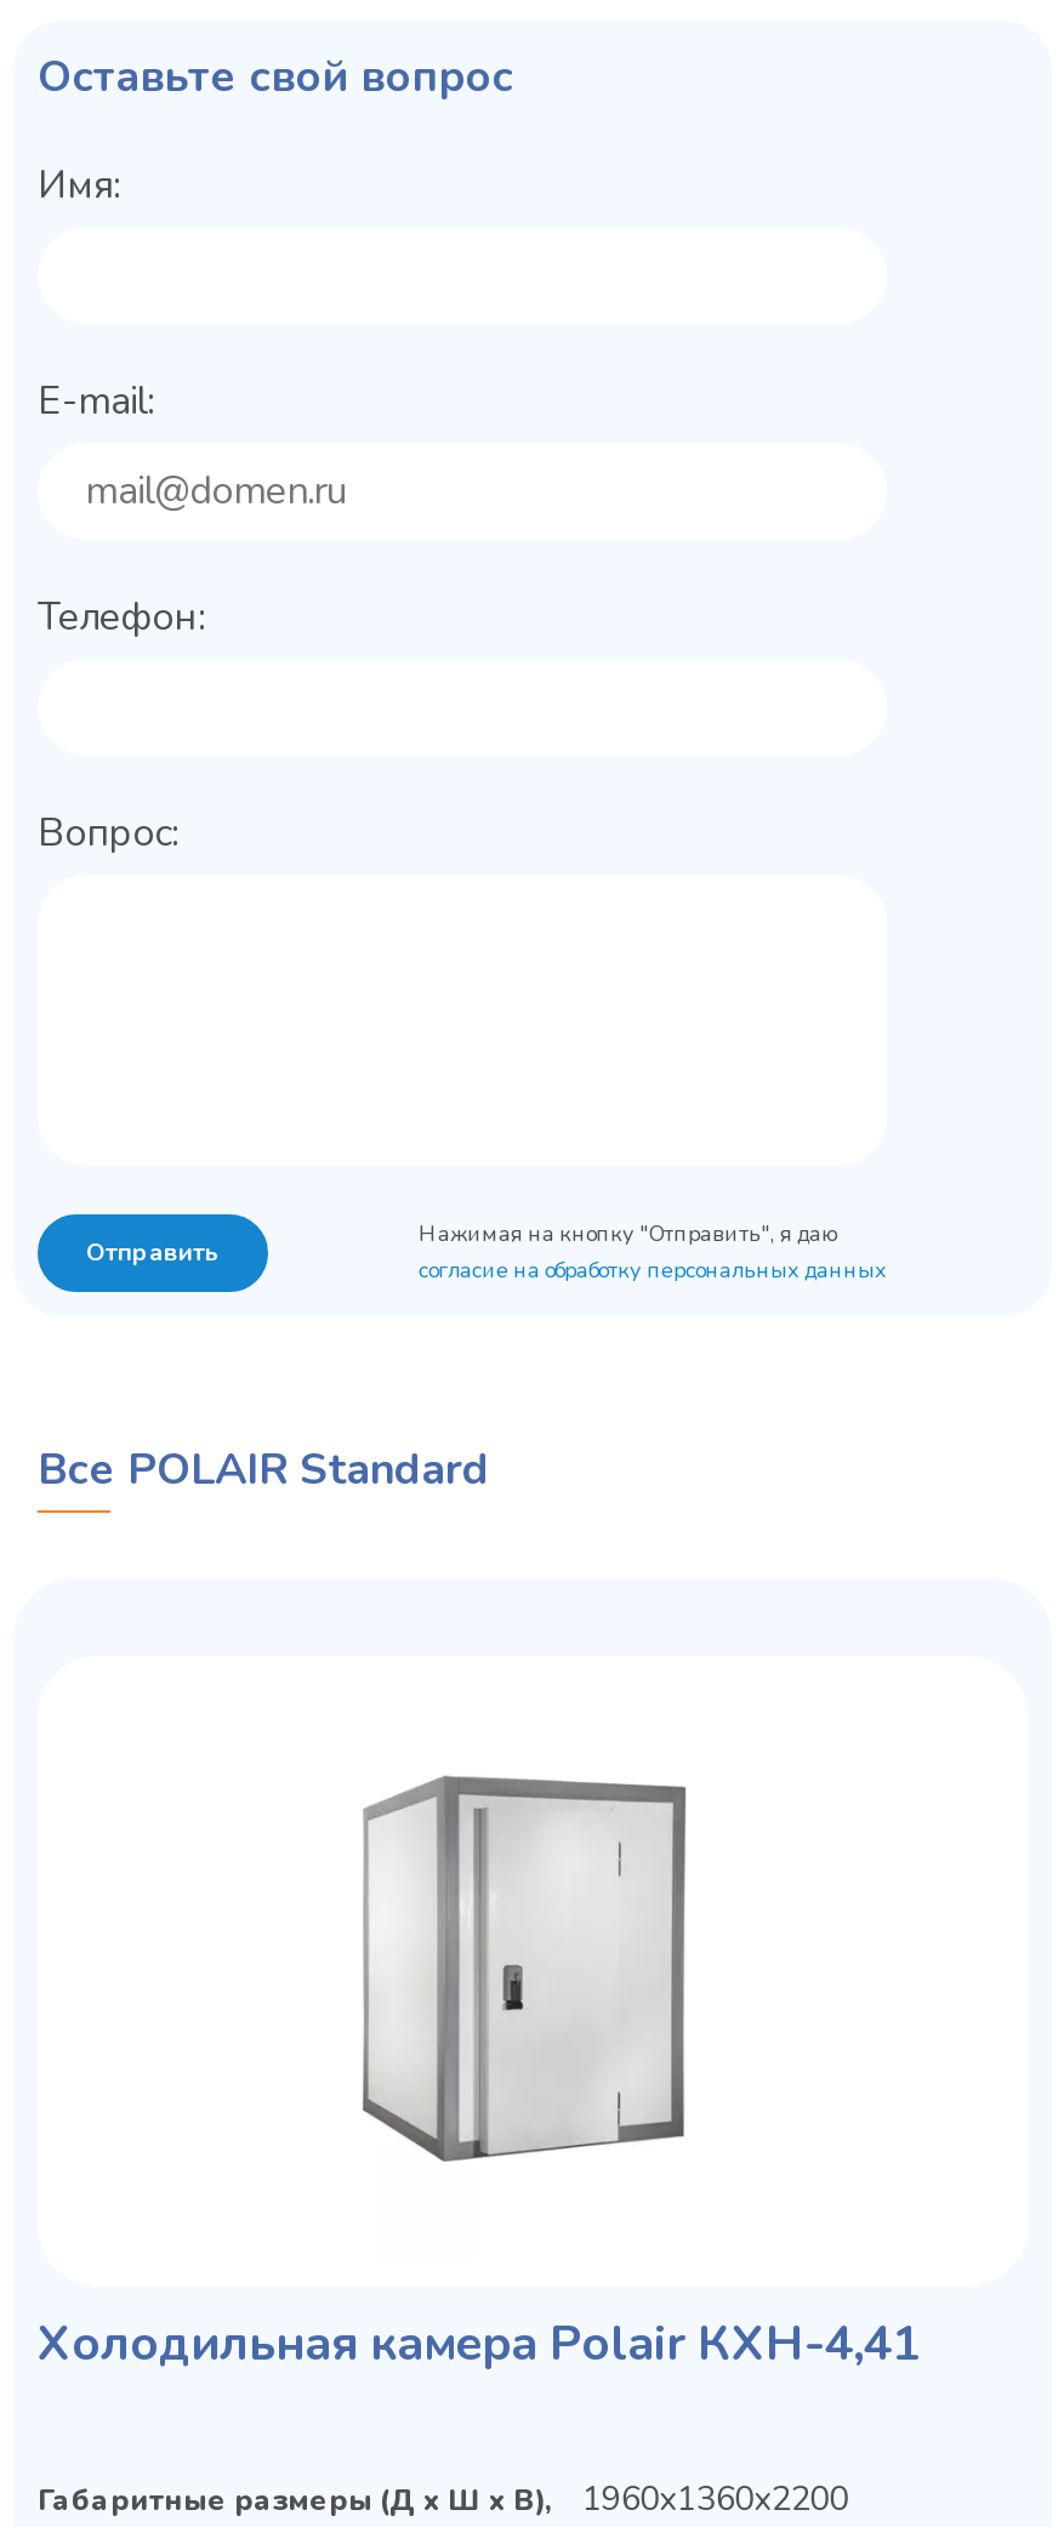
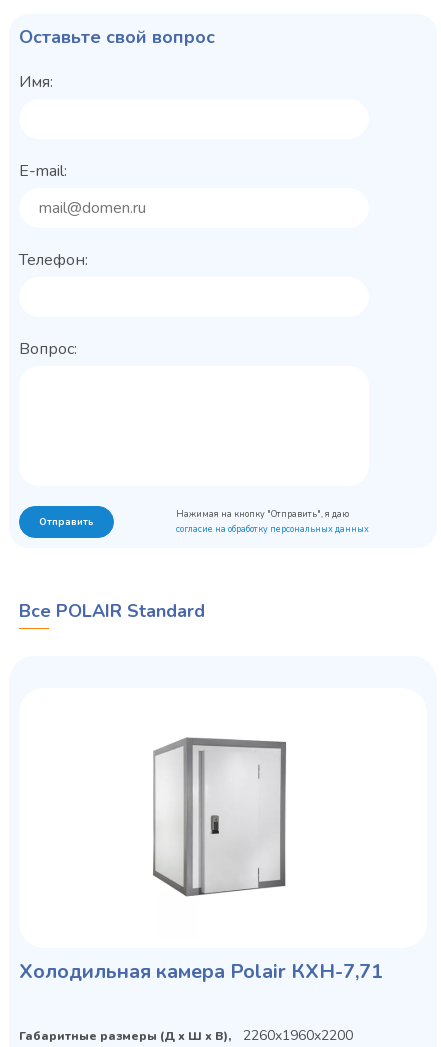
[38,2310,921,2376] Холодильная камера Polair КХН-4,41 -> [19,958,383,985] Холодильная камера Polair КХН-7,71
[38,2475,849,2521] Габаритные размеры (Д х Ш х В), 1960x1360x2200 -> [19,1026,353,1045] Габаритные размеры (Д х Ш х В), 2260x1960x2200

